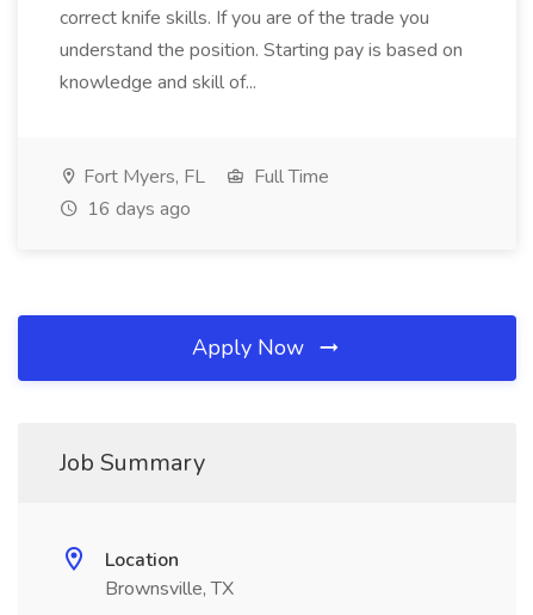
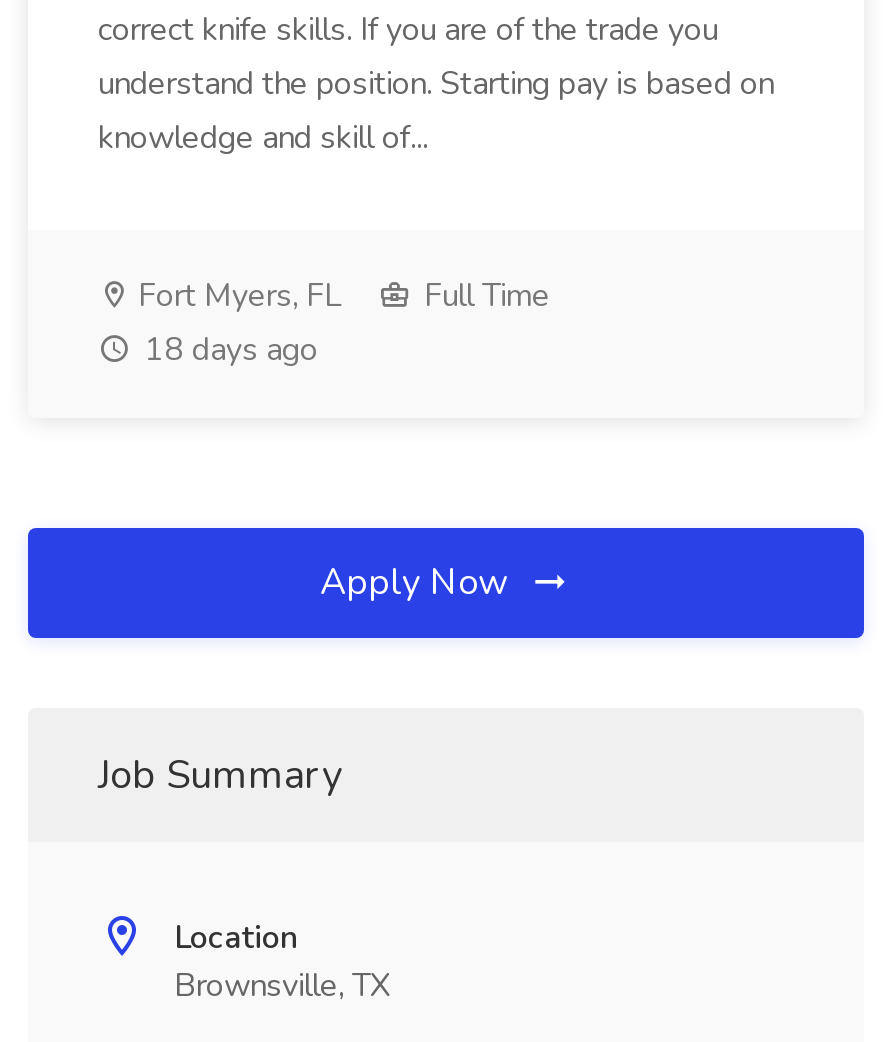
[82,196,191,222] 16 days ago -> [136,328,318,372] 18 days ago

